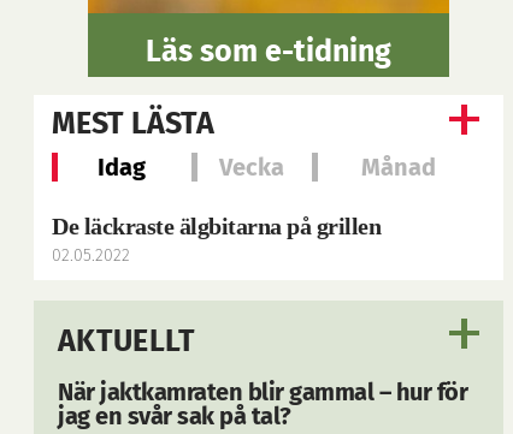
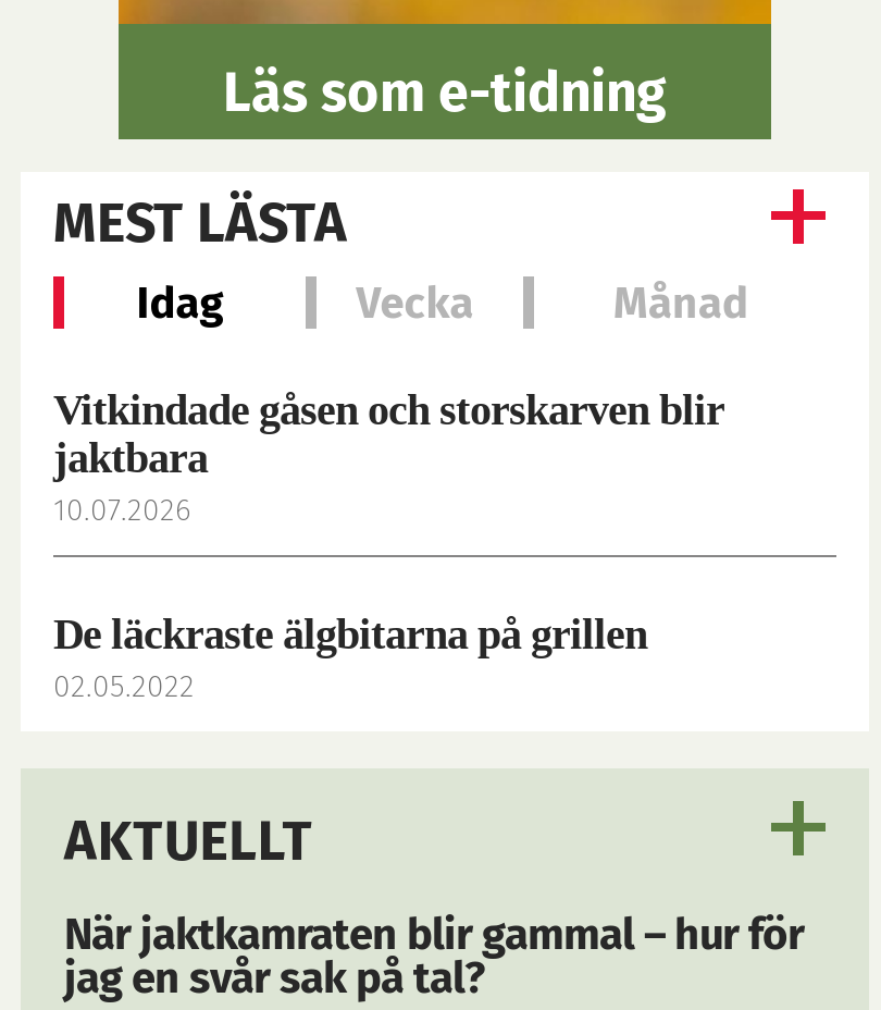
none -> [53,385,724,529] Vitkindade gåsen och storskarven blir | jaktbara | 10.07.2026

